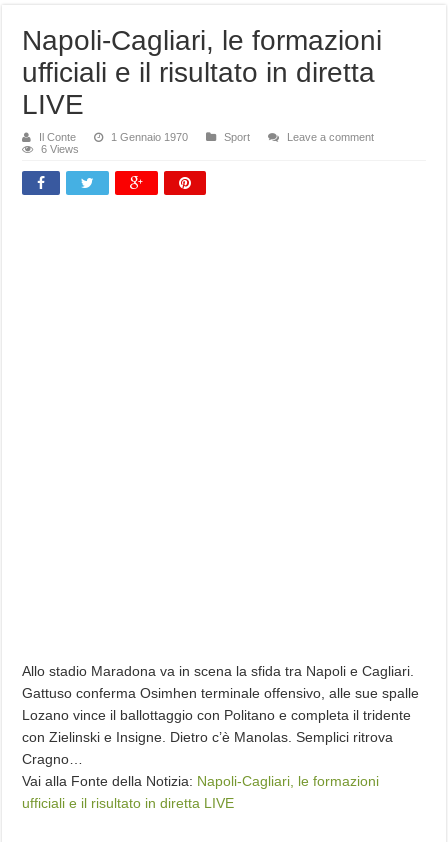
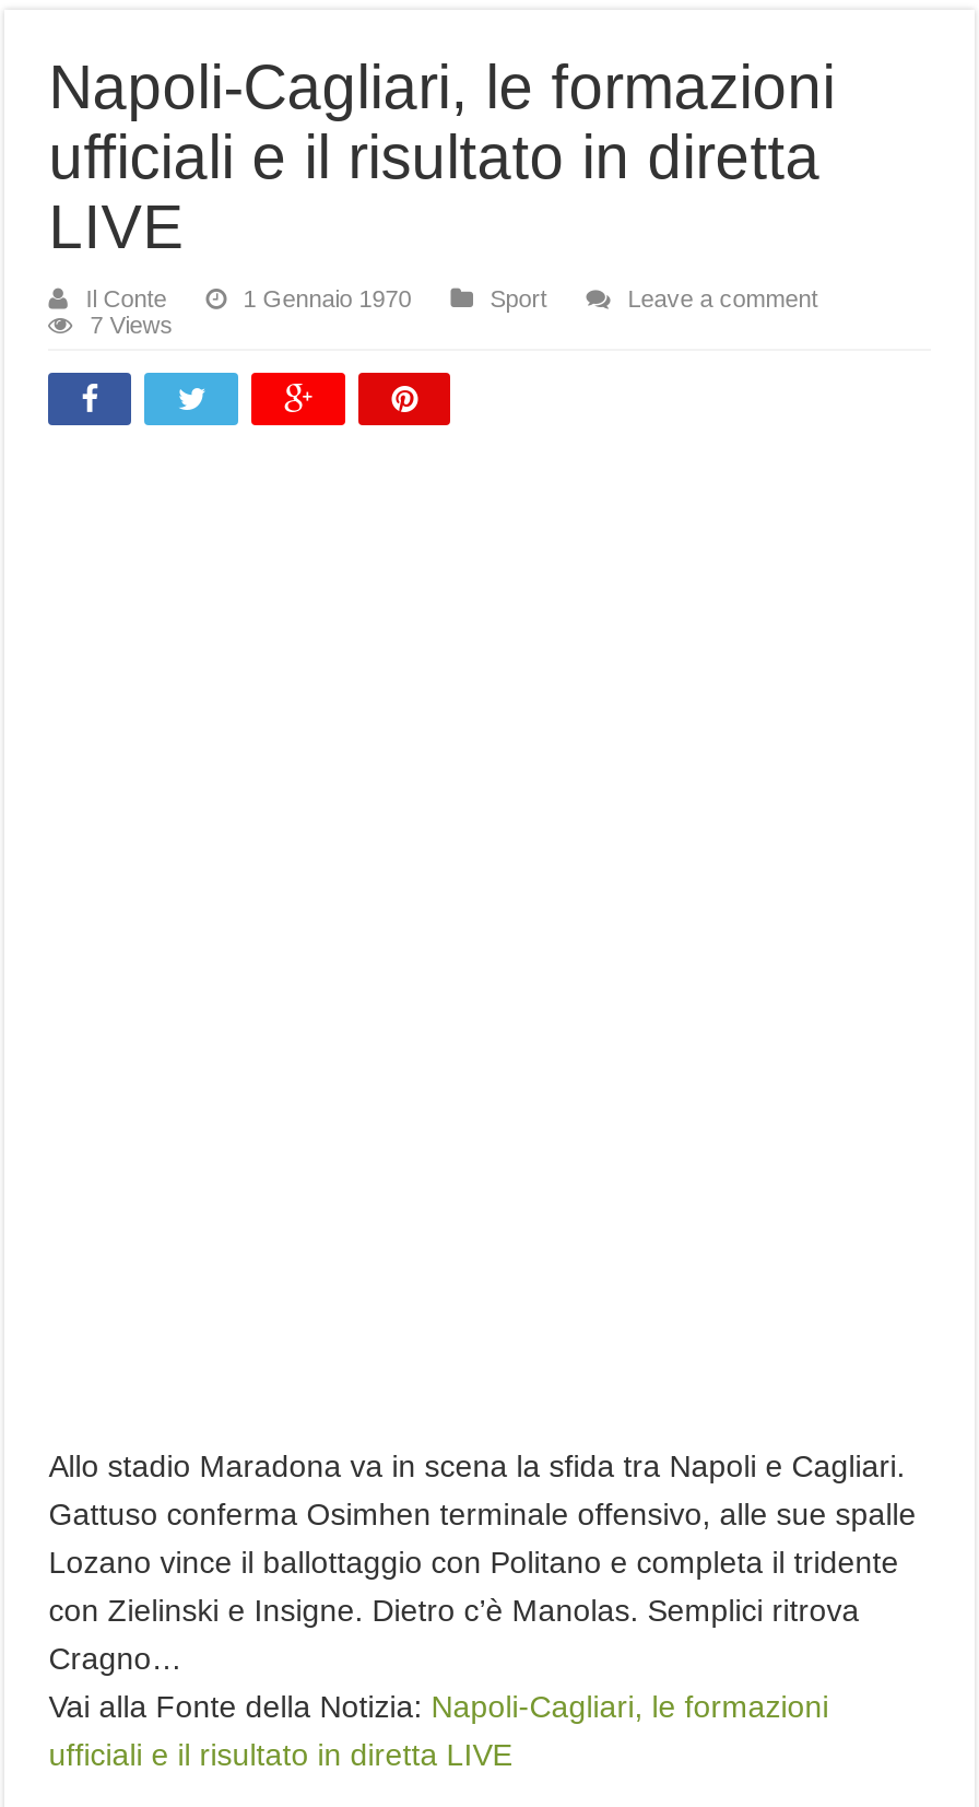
[41,143,79,155] 6 Views -> [90,312,173,338] 7 Views

